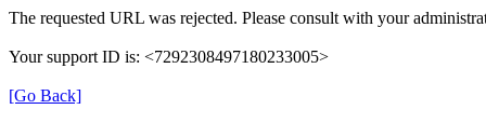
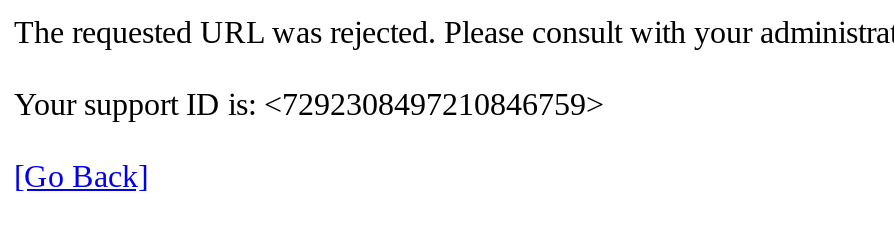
[9,47,329,66] Your support ID is: <7292308497180233005> -> [14,87,604,121] Your support ID is: <7292308497210846759>

